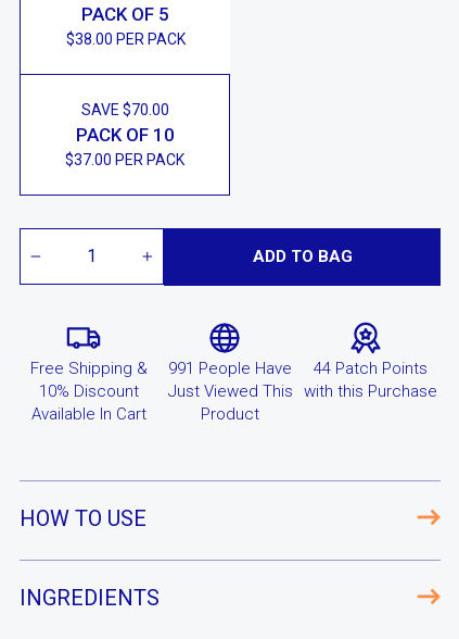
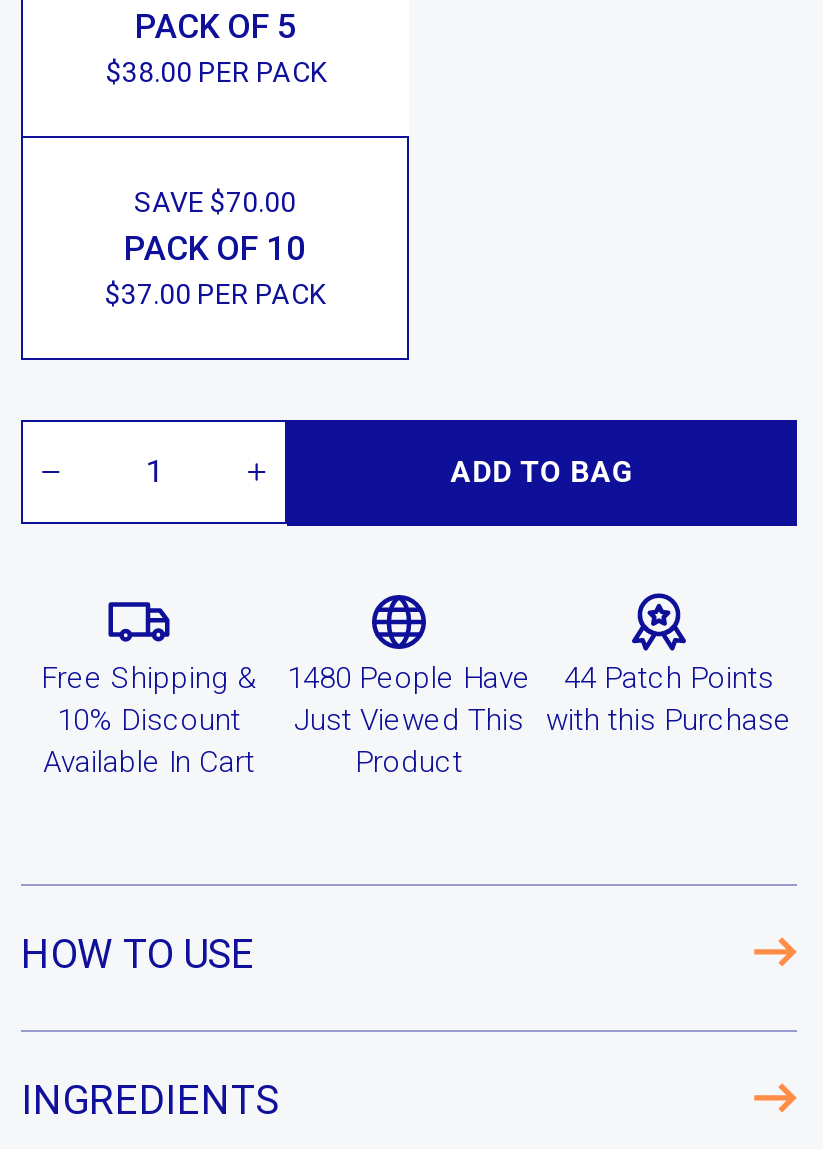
[30,358,428,378] Free Shipping & 991 People Have 44 Patch Points -> [41,659,774,695] Free Shipping & 1480 People Have 44 Patch Points

